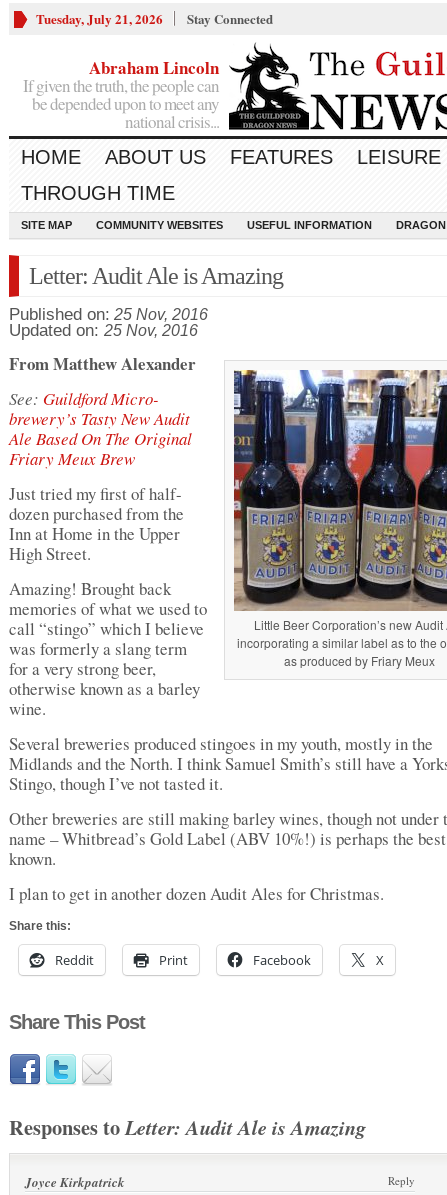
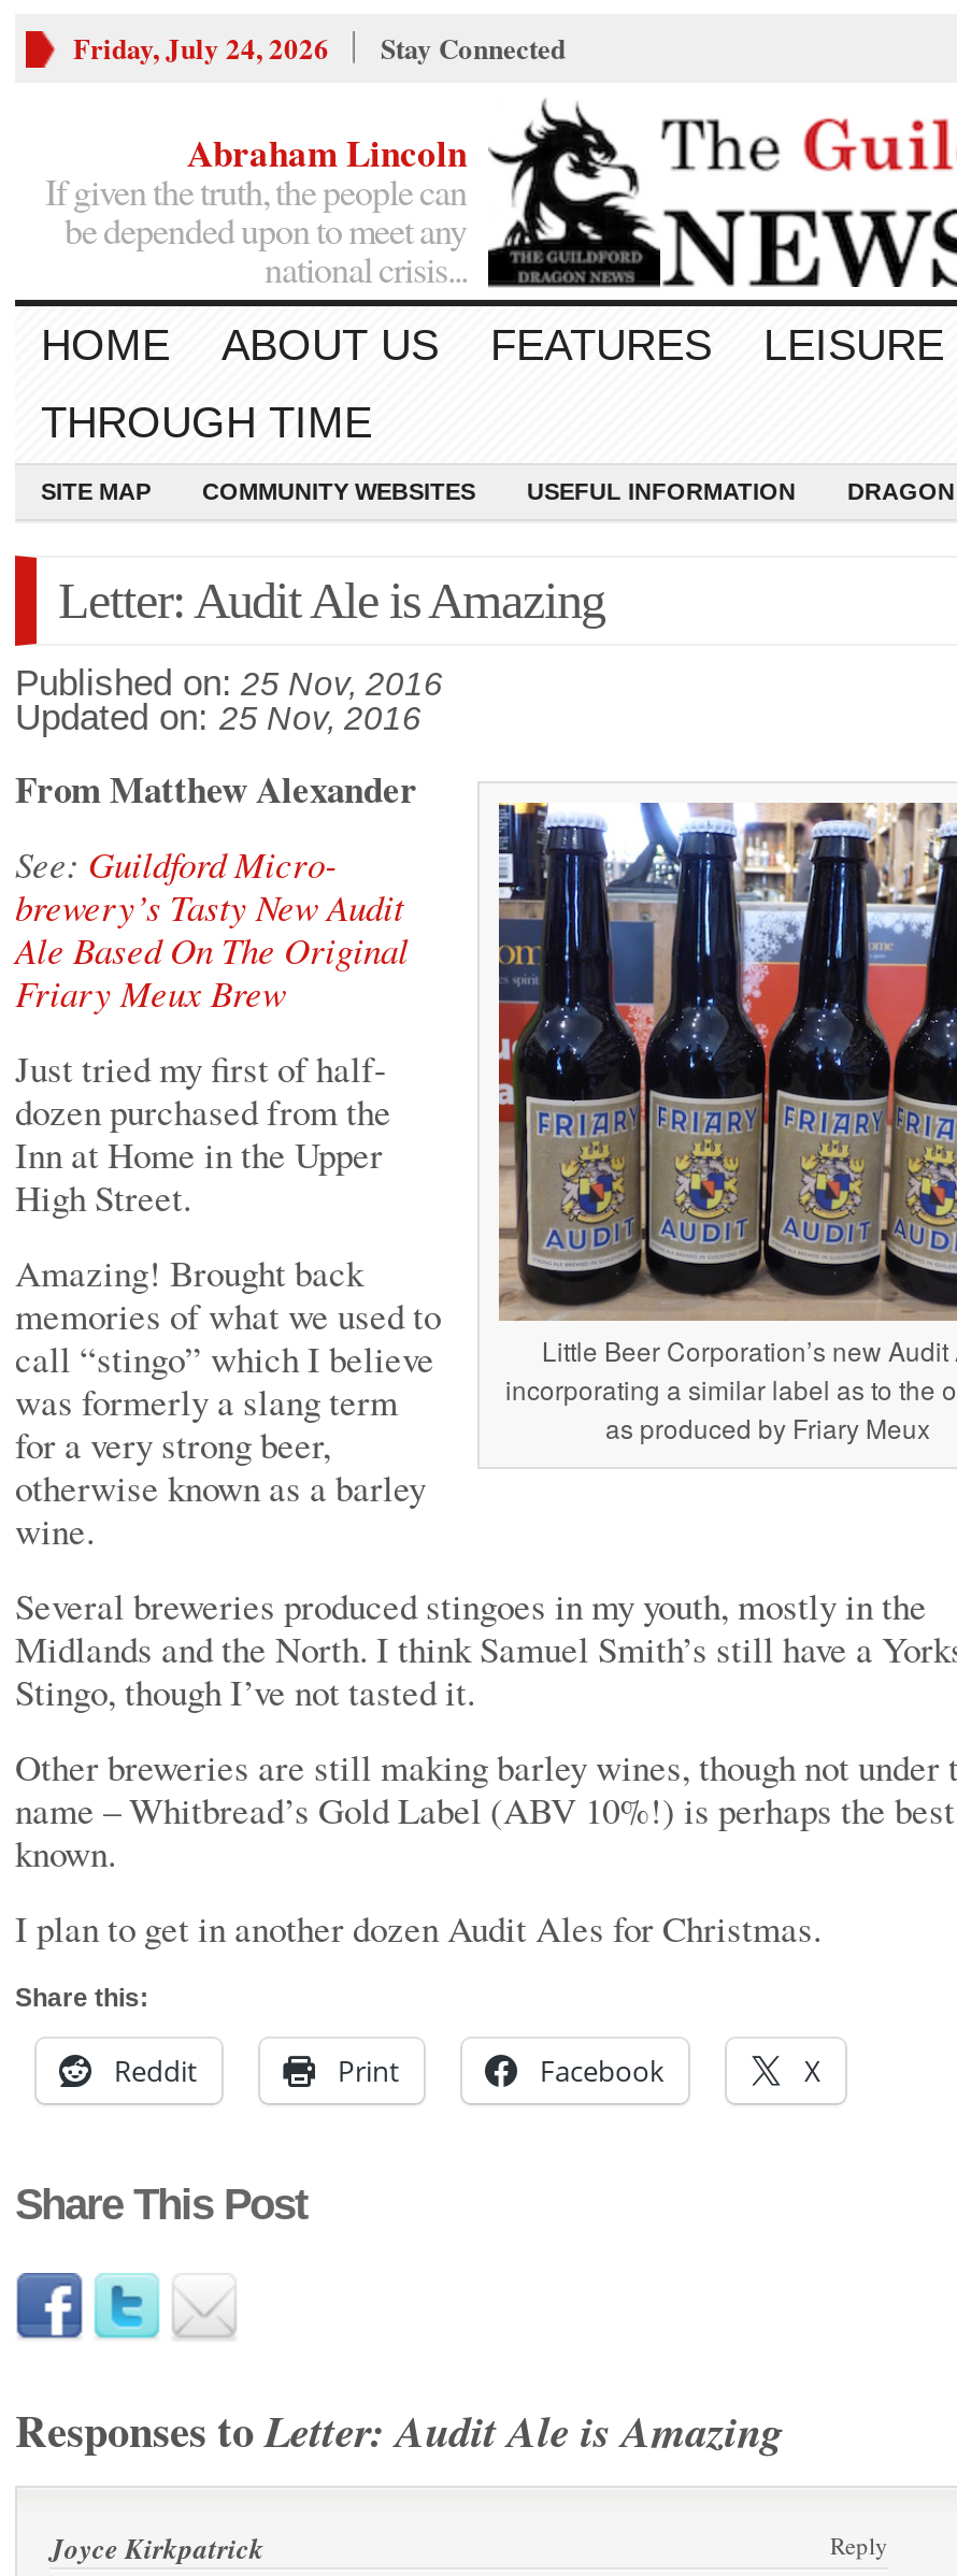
[36,9,273,28] Tuesday, July 21, 2026 Stay Connected -> [73,27,566,68] Friday, July 24, 2026 Stay Connected

